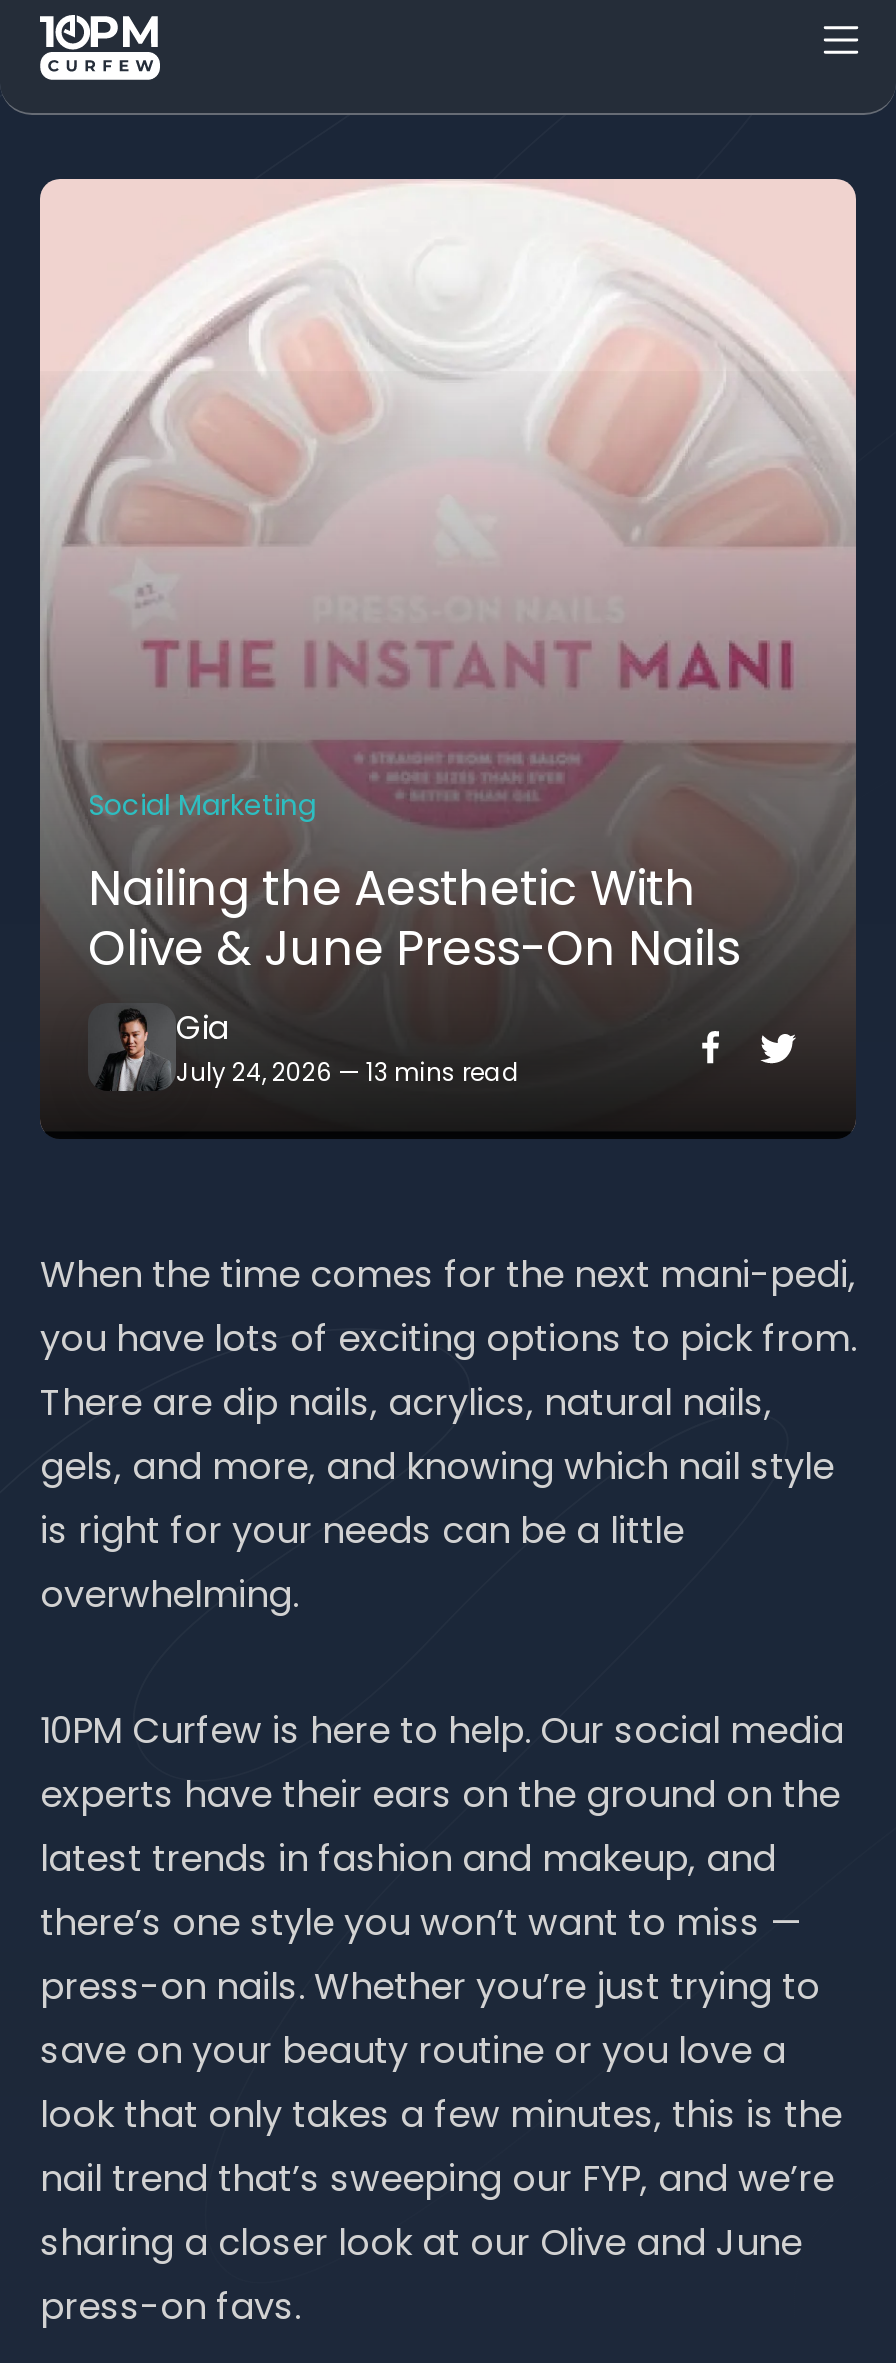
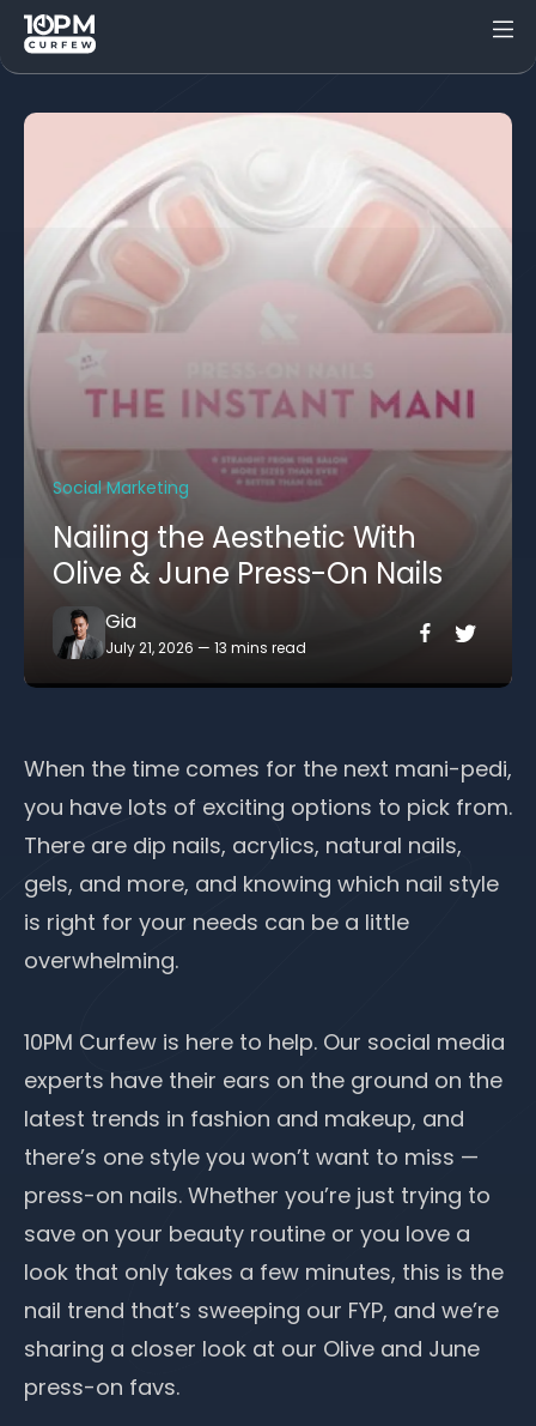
[176,1054,520,1088] July 24, 2026 — 13 mins read -> [105,637,306,657] July 21, 2026 — 13 mins read

